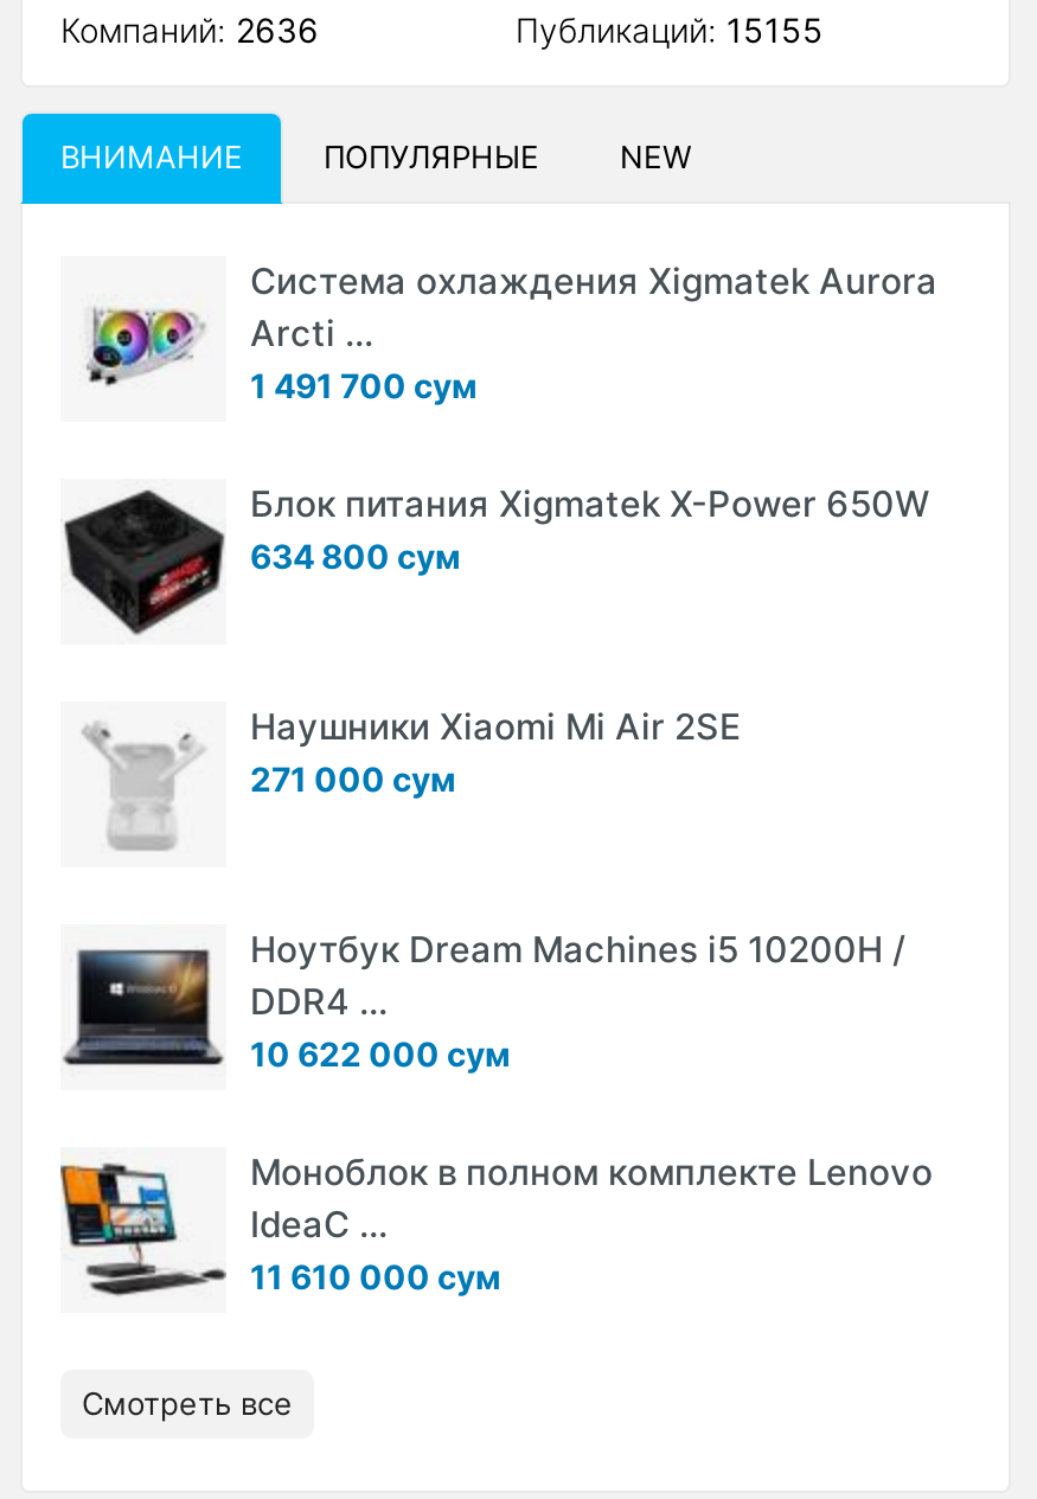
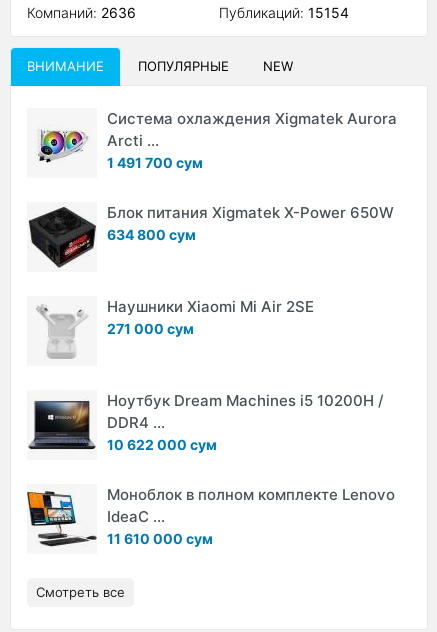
[516,9,824,49] Публикаций: 15155 -> [219,4,349,21] Публикаций: 15154

